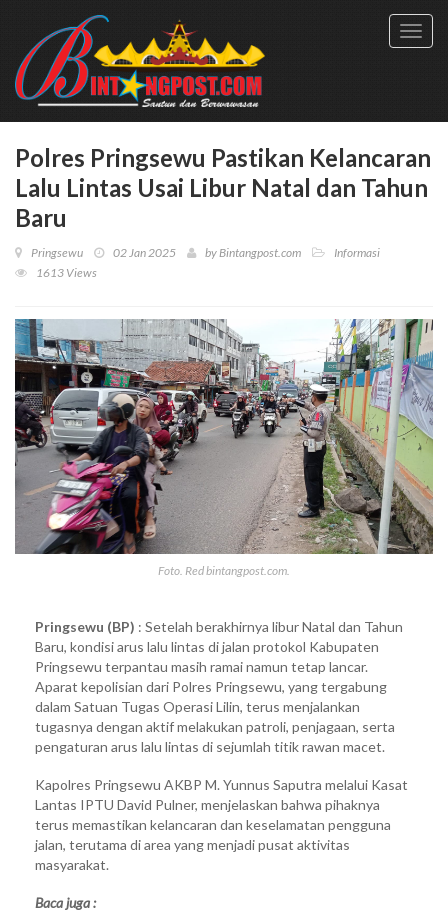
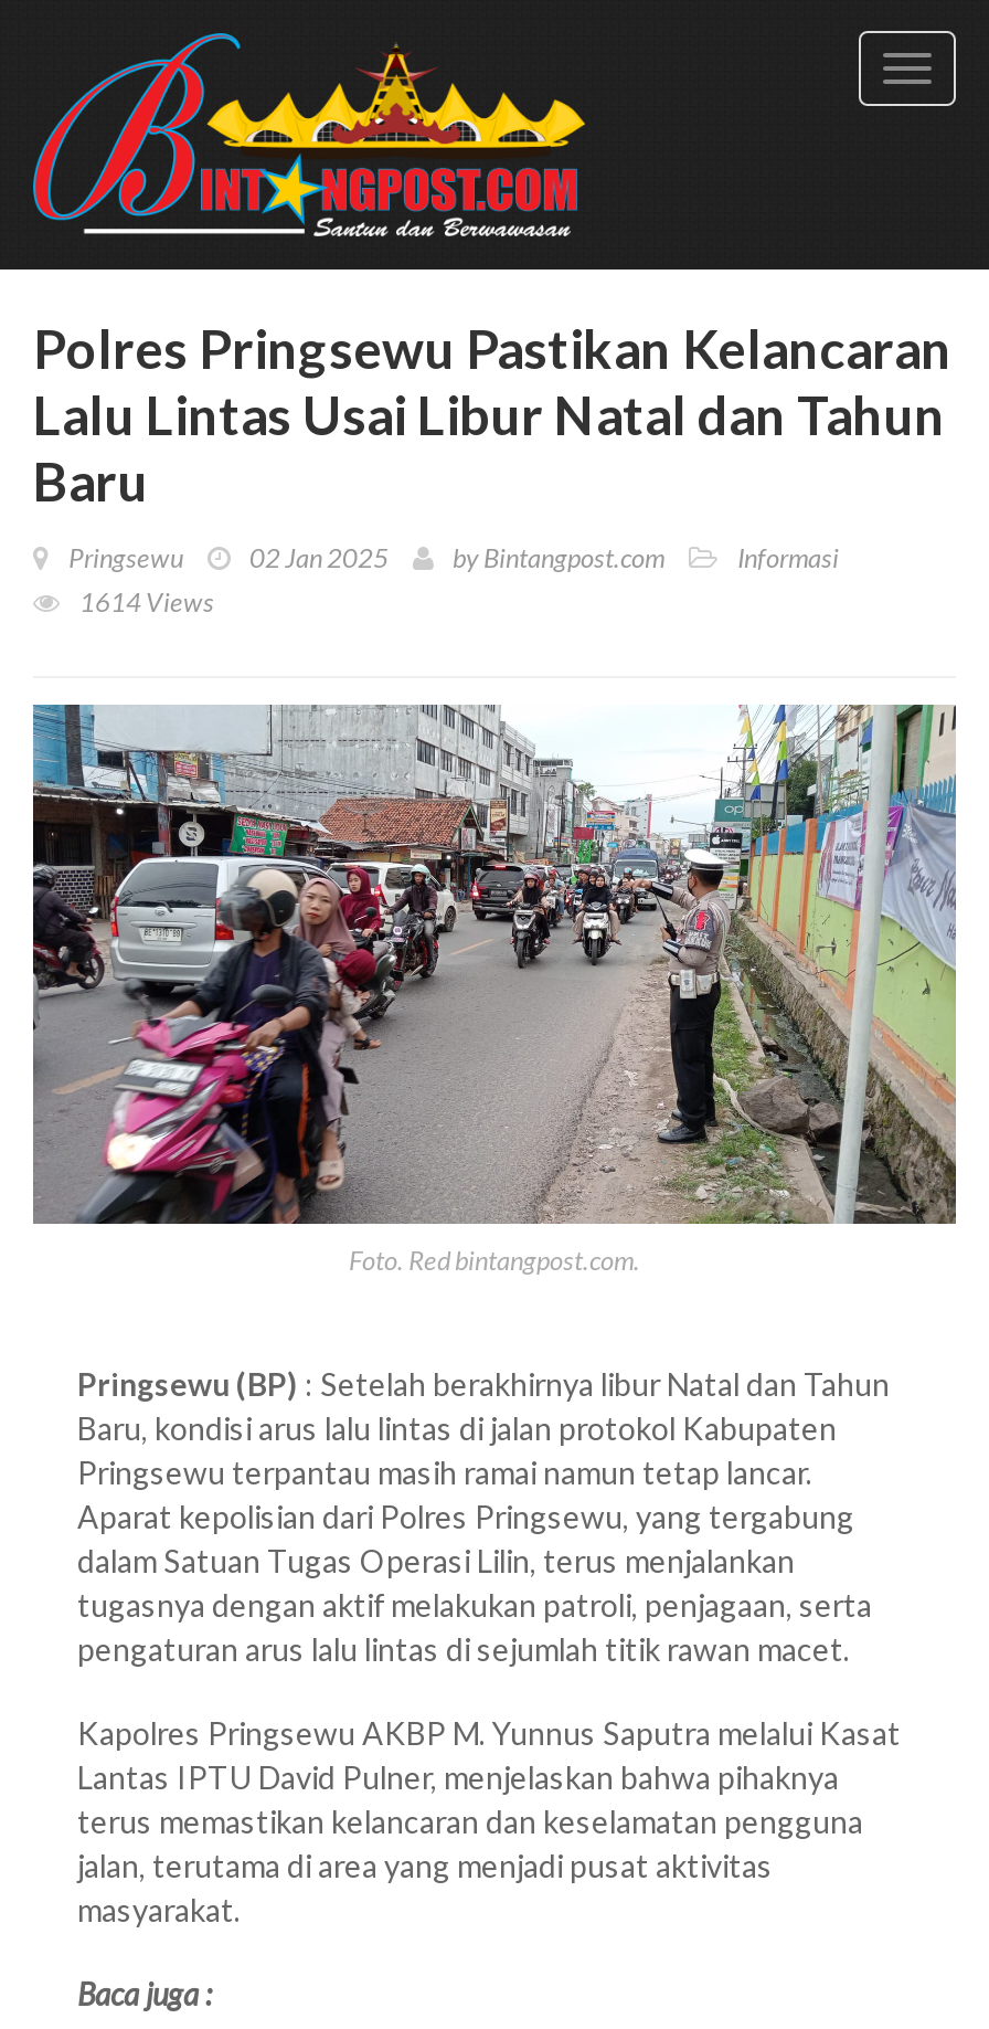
[36,265,97,280] 1613 Views -> [79,585,214,618] 1614 Views

